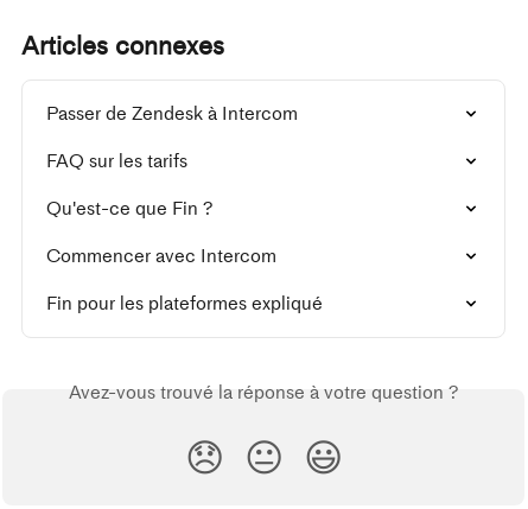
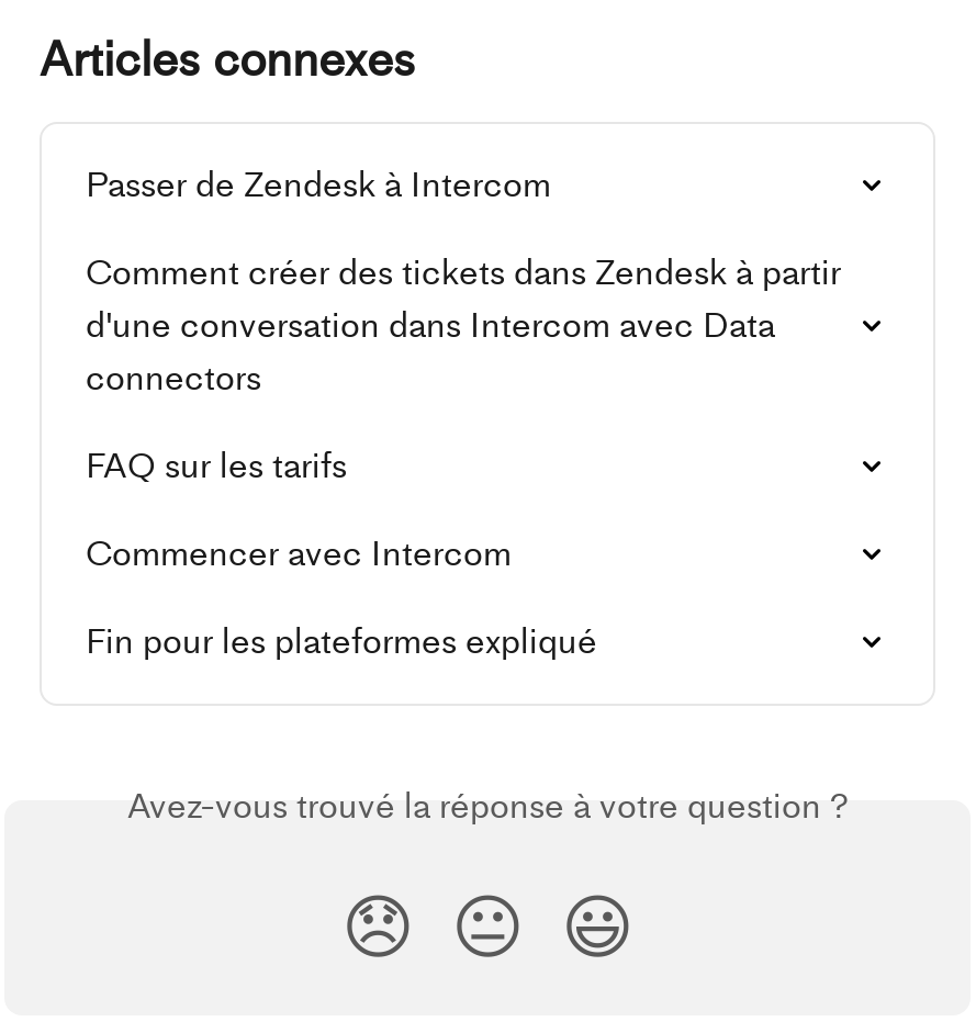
none -> [86,251,850,398] Comment créer des tickets dans Zendesk à partir | d'une conversation dans Intercom avec Data | connectors
moved [46,149,187,172] -> [86,444,347,486]: FAQ sur les tarifs
[46,197,212,219] Qu'est-ce que Fin ? -> none

